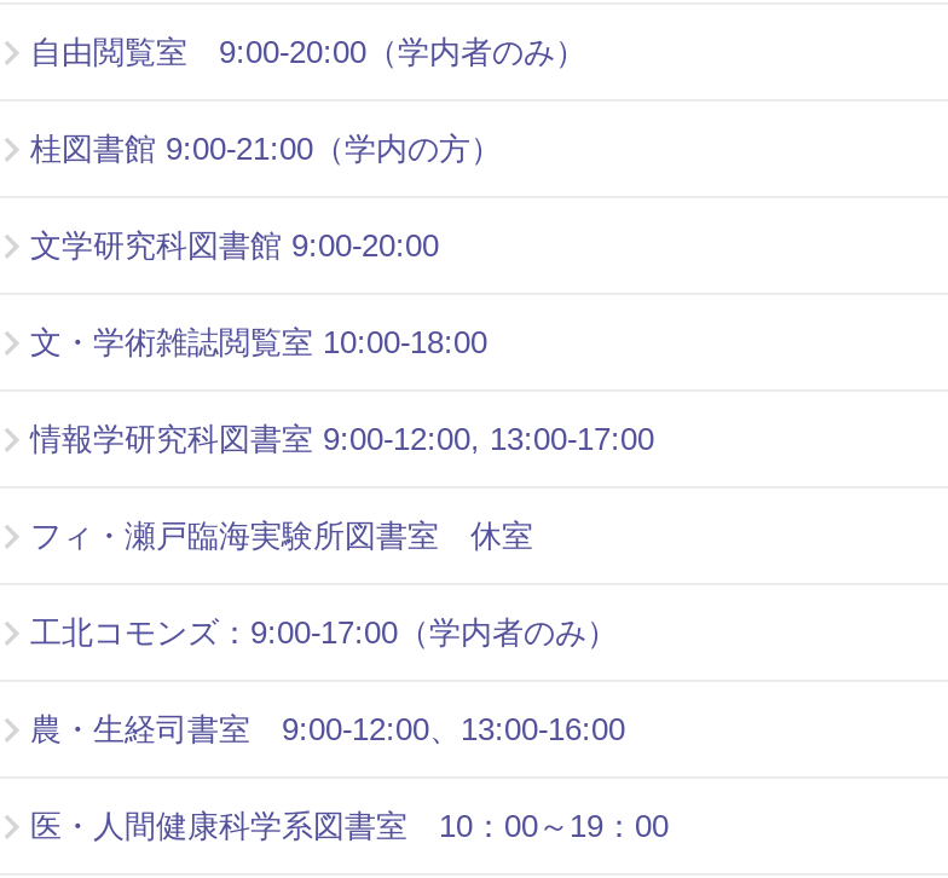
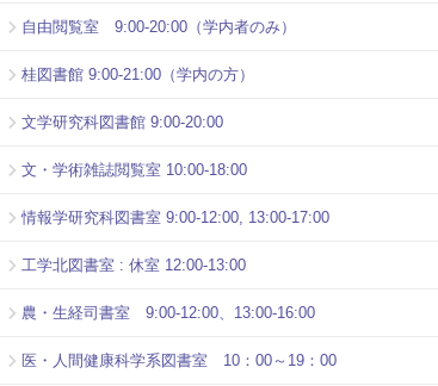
[30,519,618,652] フィ・瀬戸臨海実験所図書室 休室 | 工北コモンズ：9:00-17:00（学内者のみ） -> [21,257,246,275] 工学北図書室 : 休室 12:00-13:00

